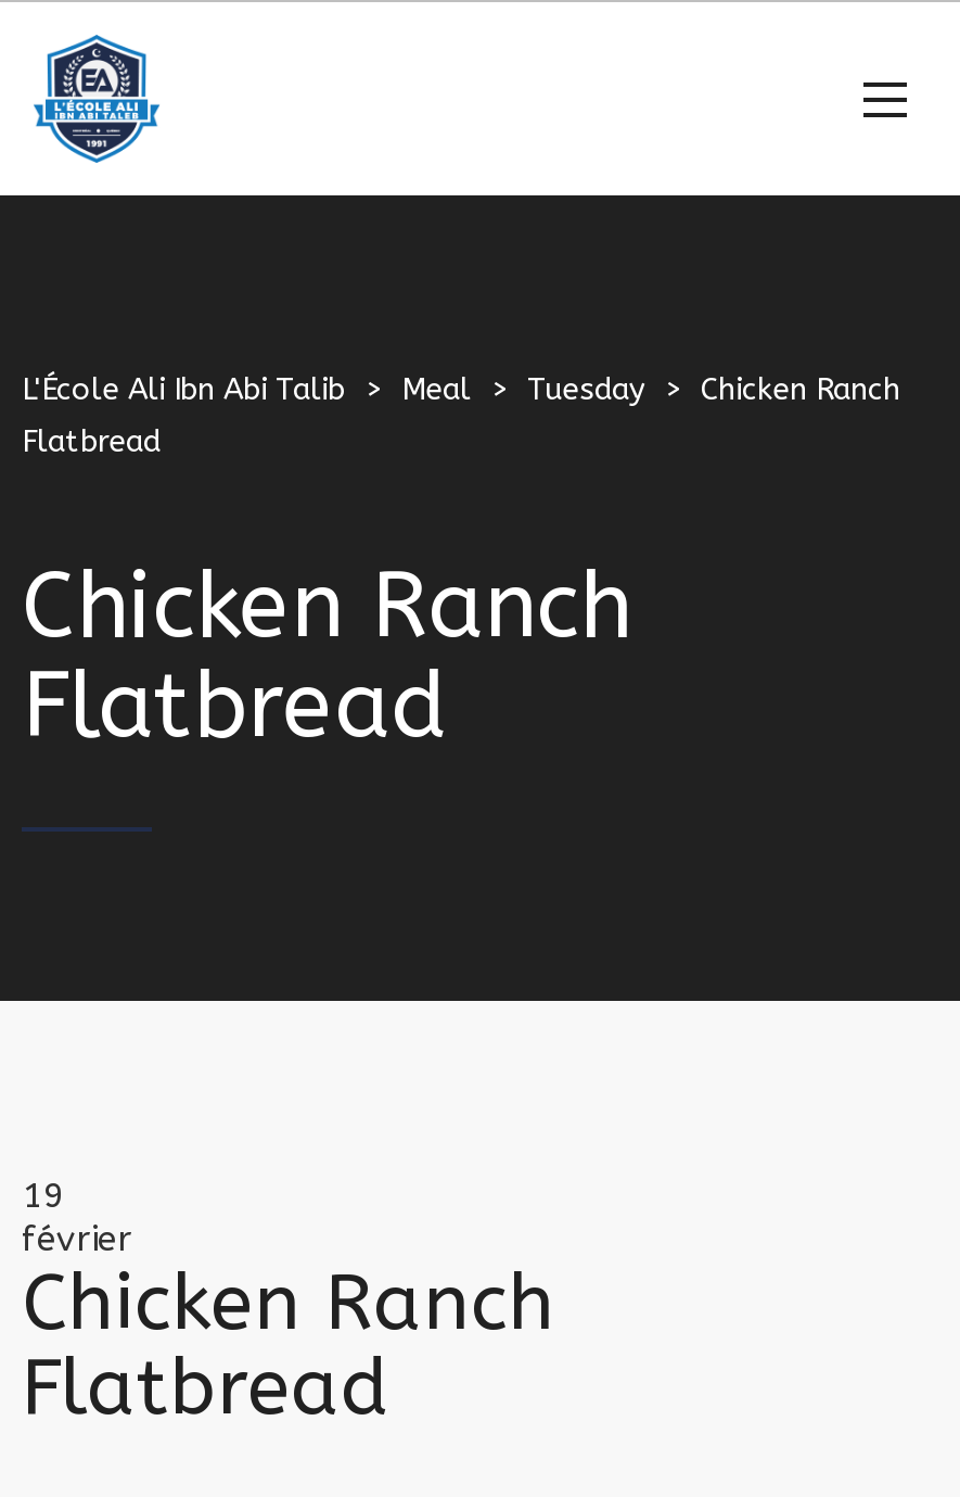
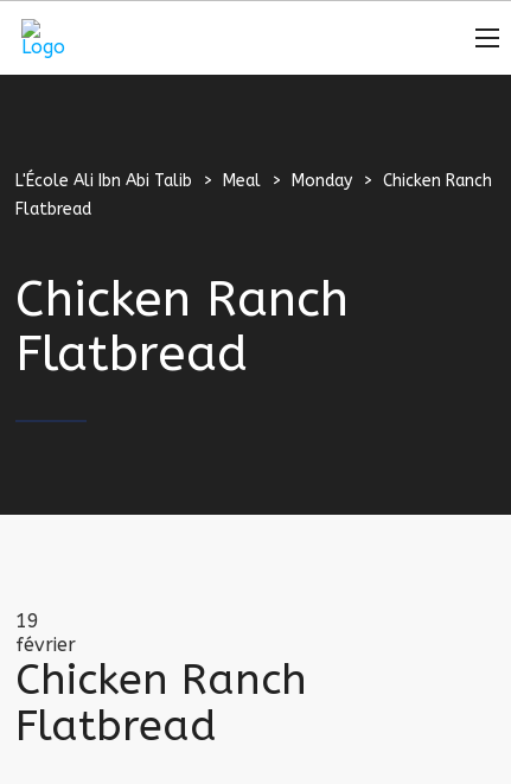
[35,35,161,165] [image] -> [20,19,83,59] [image]
[22,372,900,409] L'École Ali Ibn Abi Talib > Meal > Tuesday > Chicken Ranch -> [15,171,492,191] L'École Ali Ibn Abi Talib > Meal > Monday > Chicken Ranch

